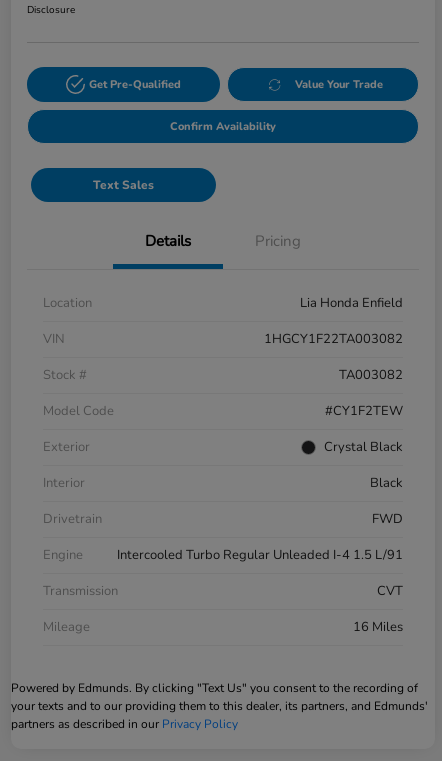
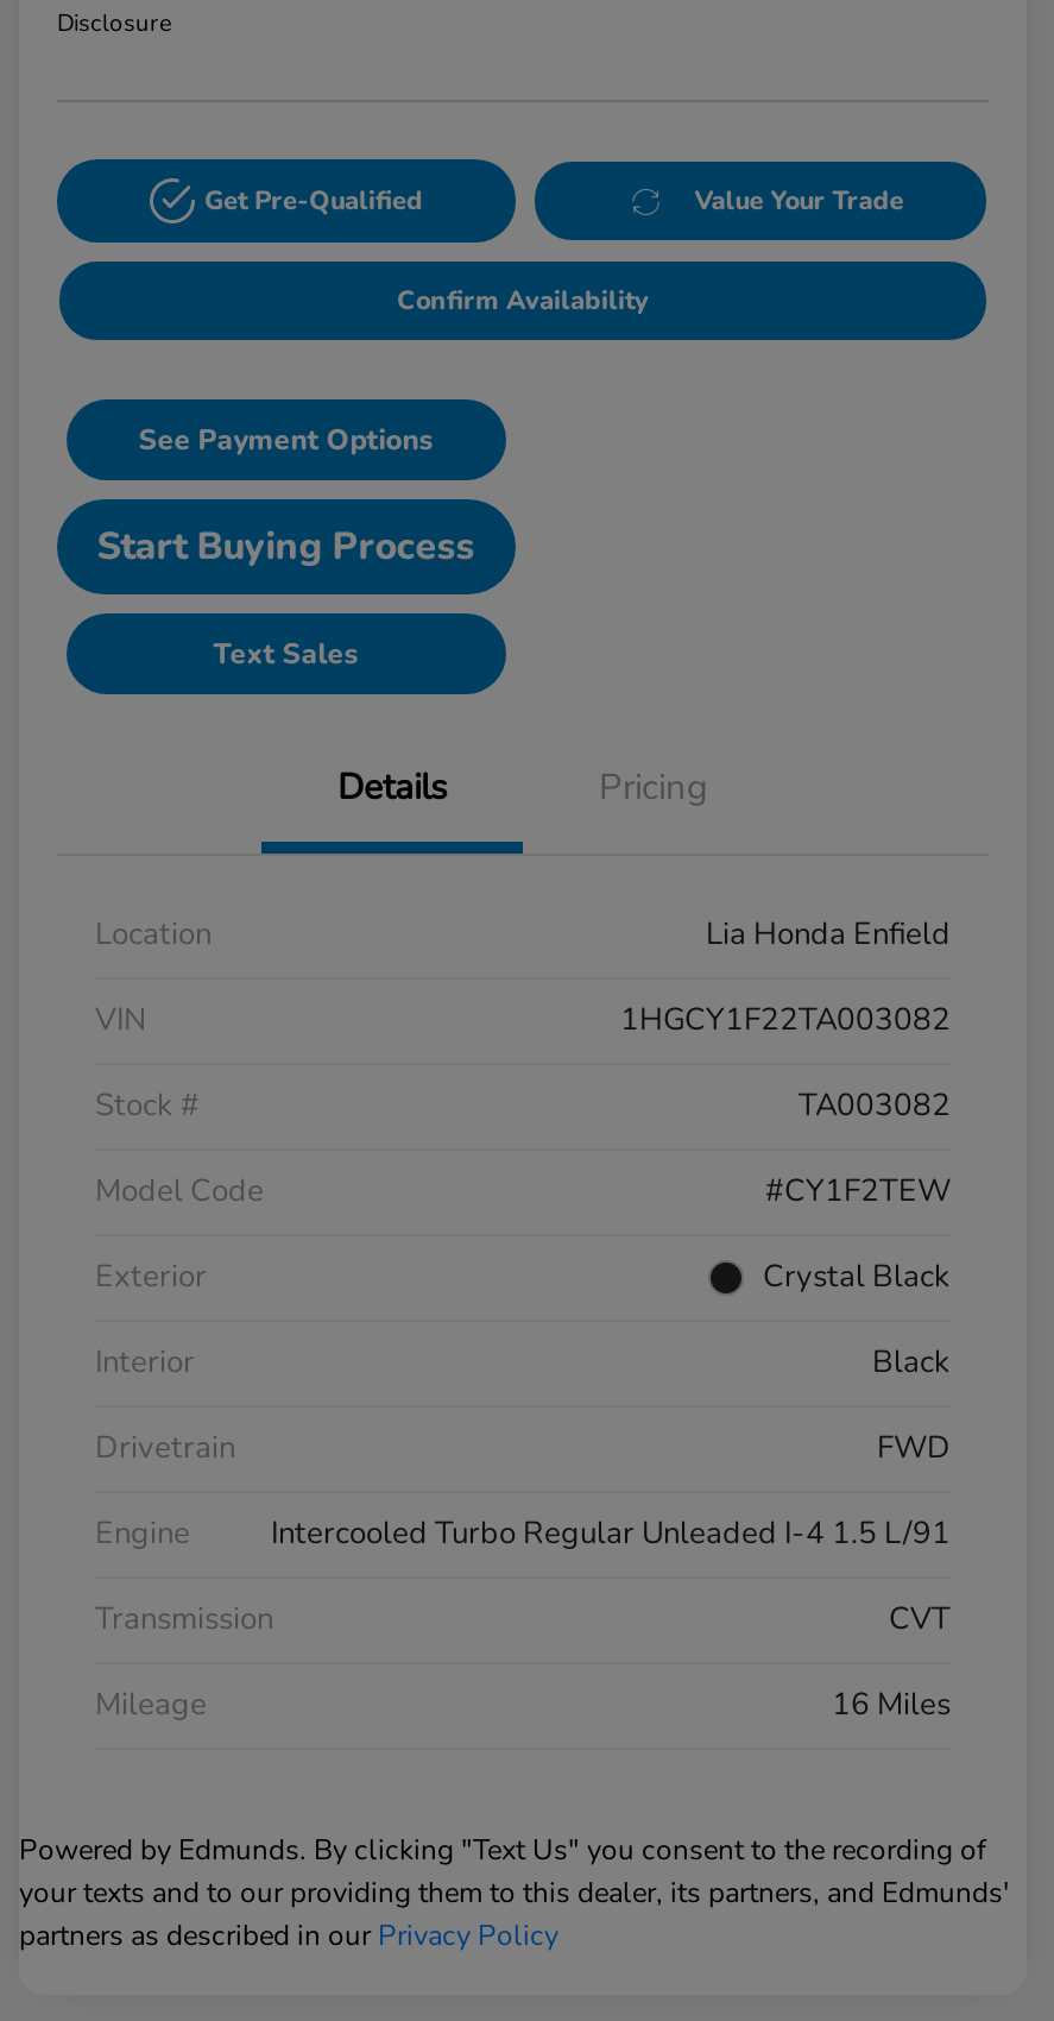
none -> [97,421,475,573] See Payment Options | Start Buying Process

